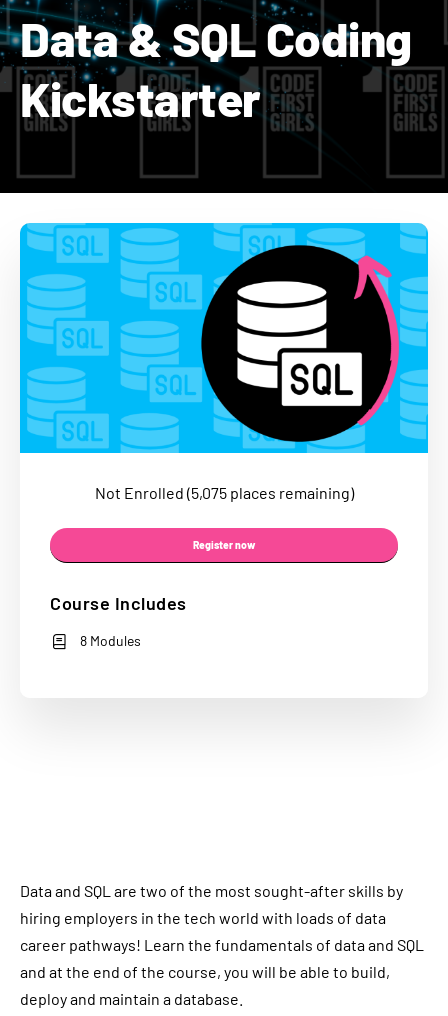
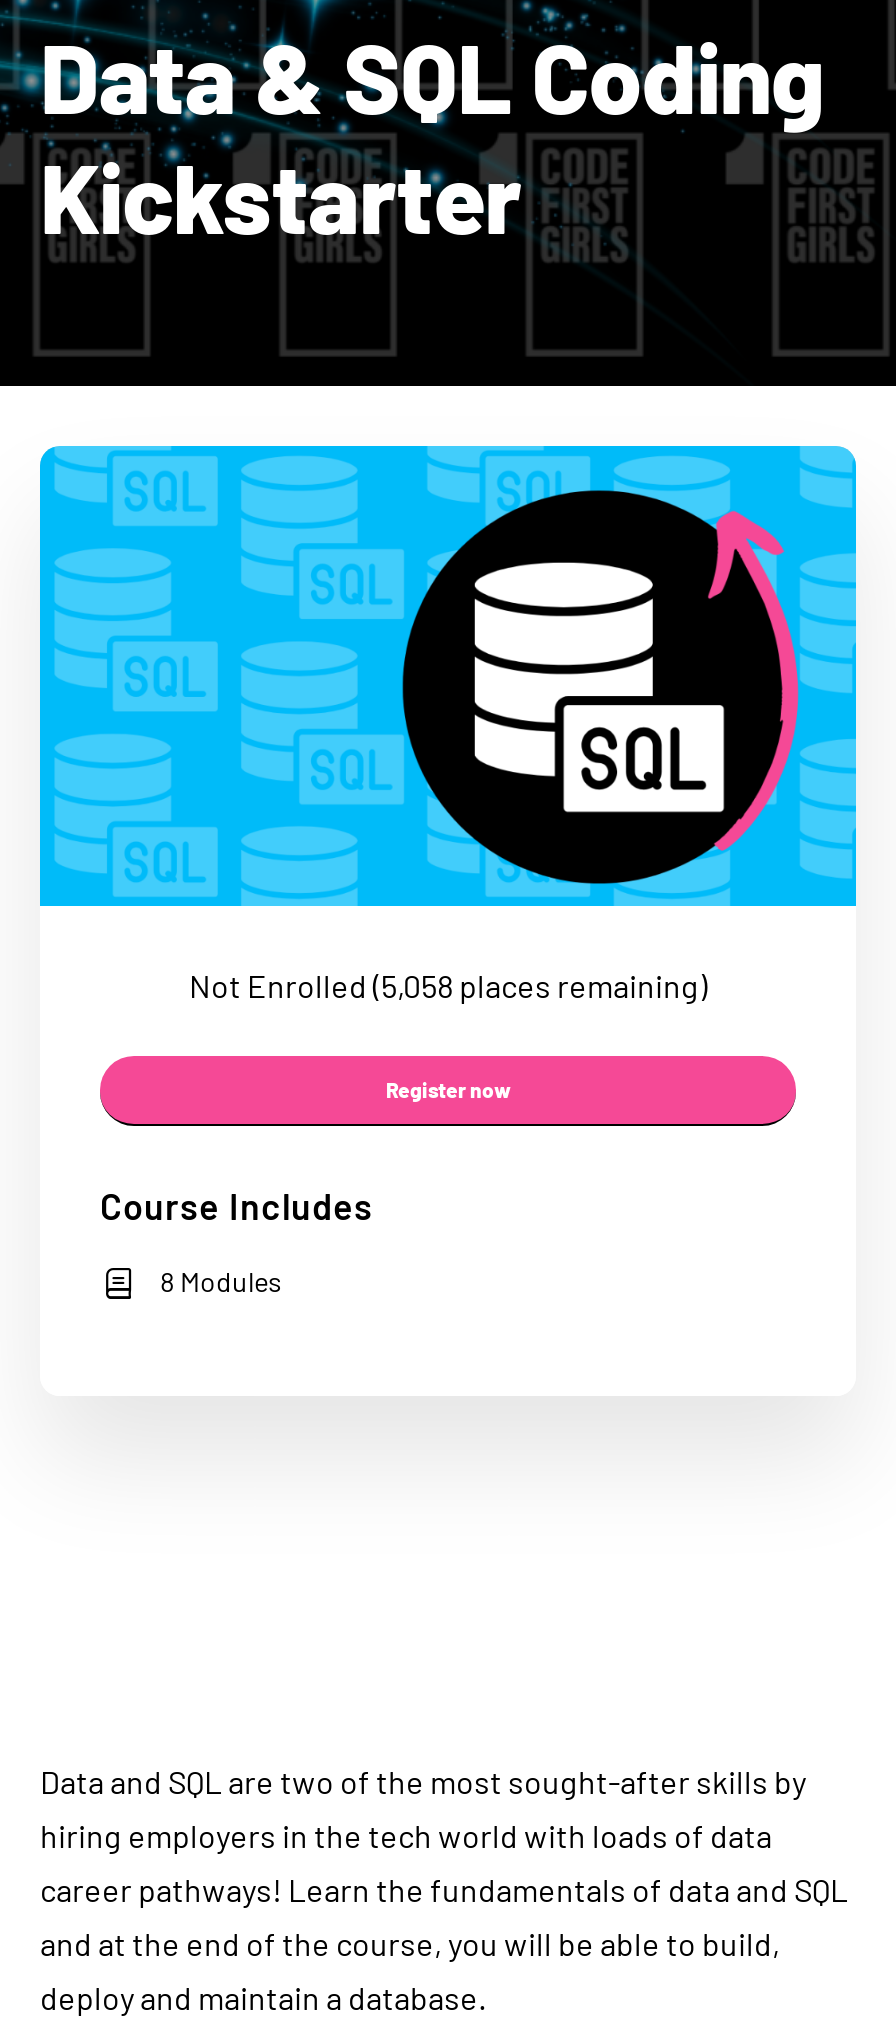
[94,482,353,501] Not Enrolled (5,075 places remaining) -> [189,965,707,1003] Not Enrolled (5,058 places remaining)

